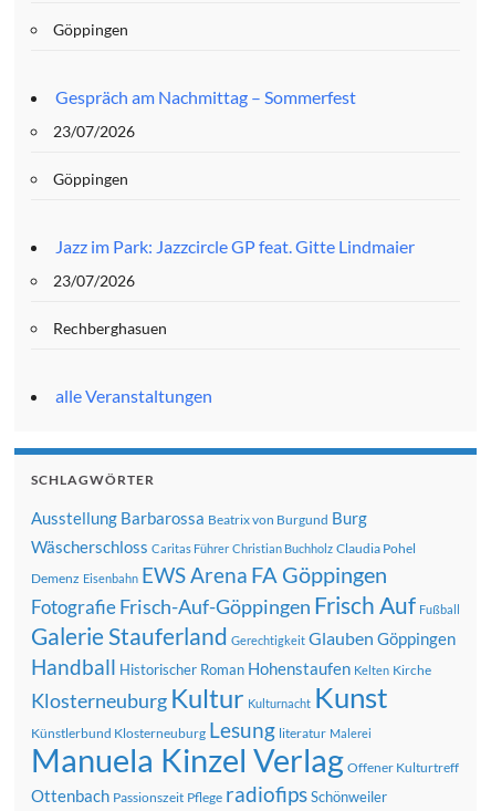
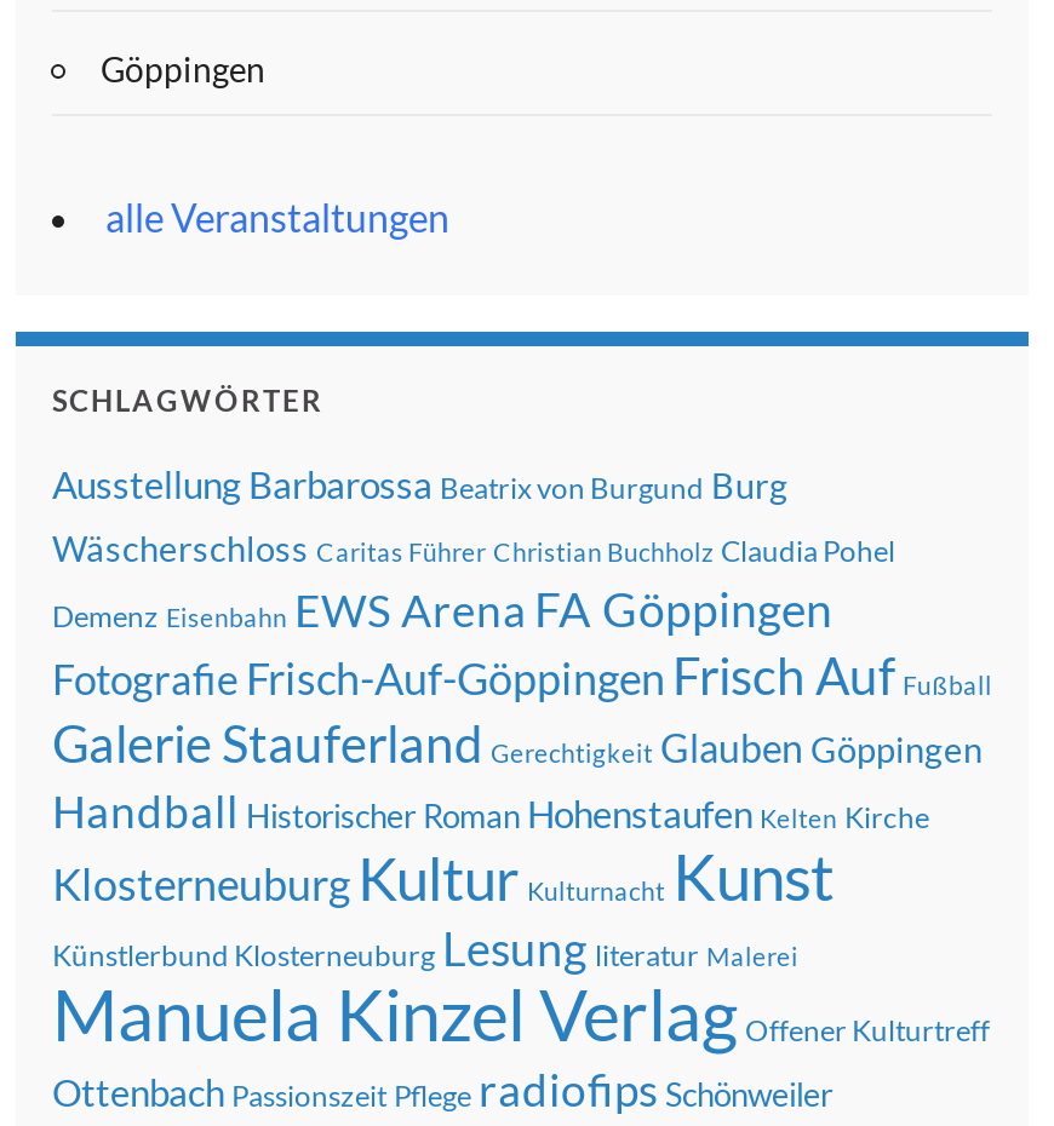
[53,86,415,338] Gespräch am Nachmittag – Sommerfest | 23/07/2026 | Göppingen | Jazz im Park: Jazzcircle GP feat. Gitte Lindmaier | 23/07/2026 | Rechberghasuen -> none

